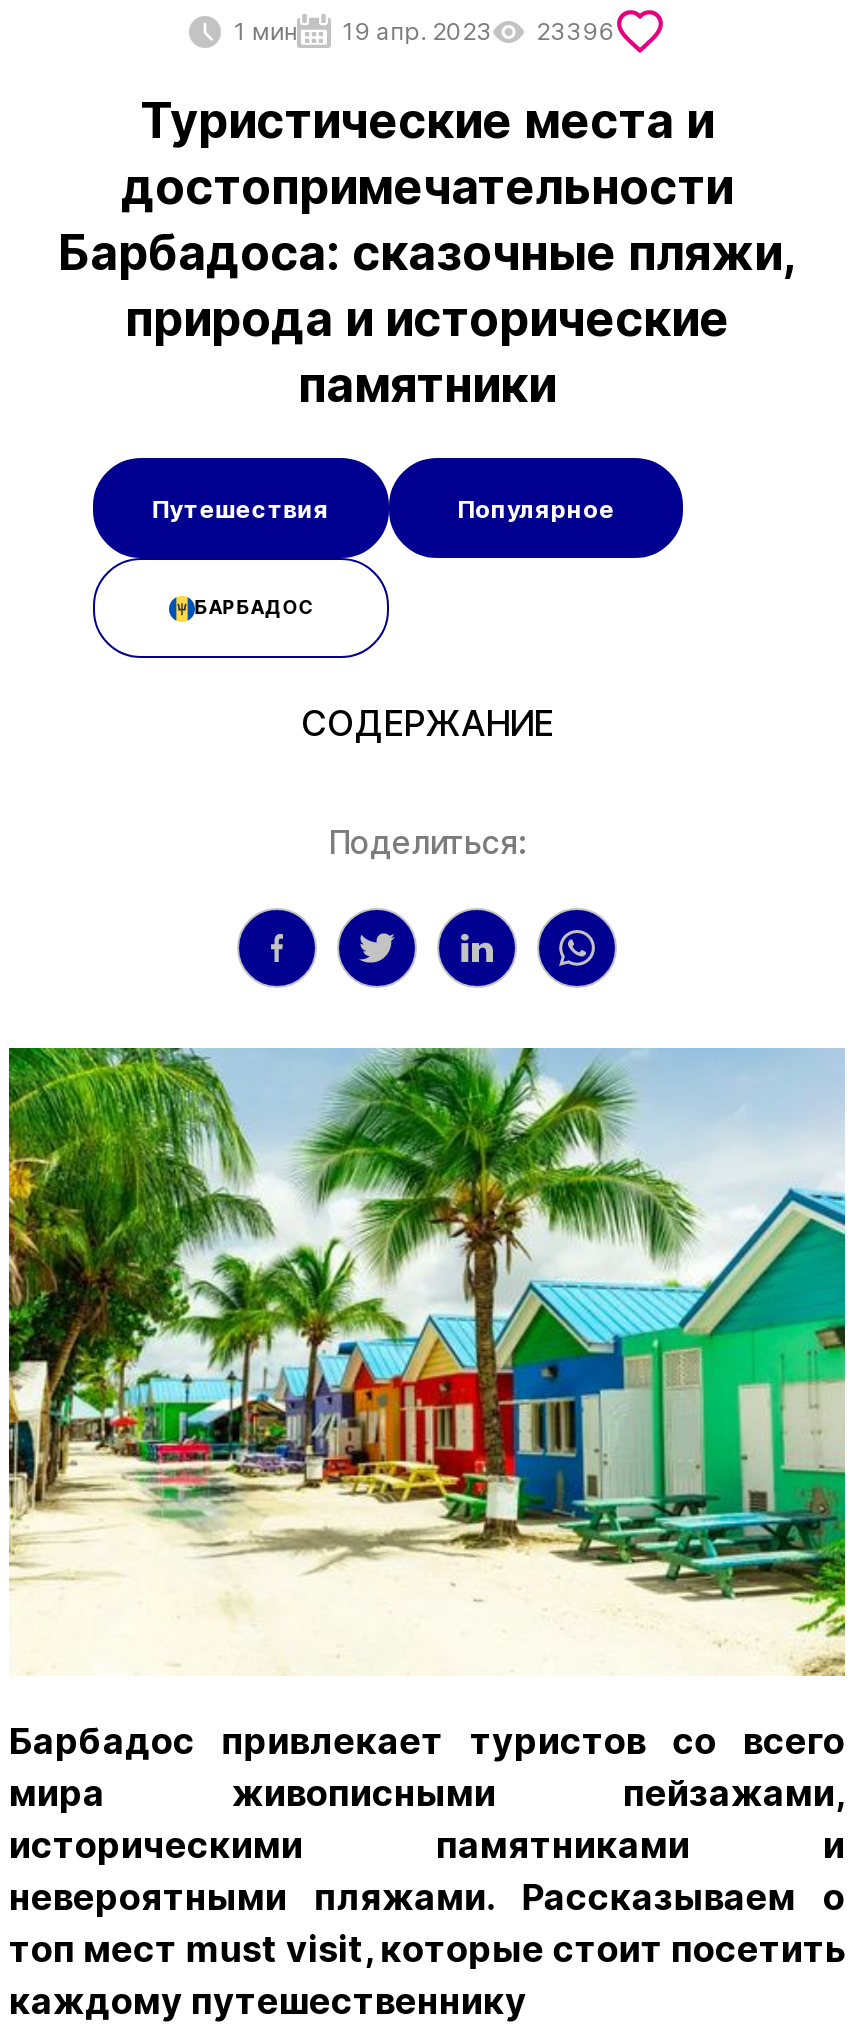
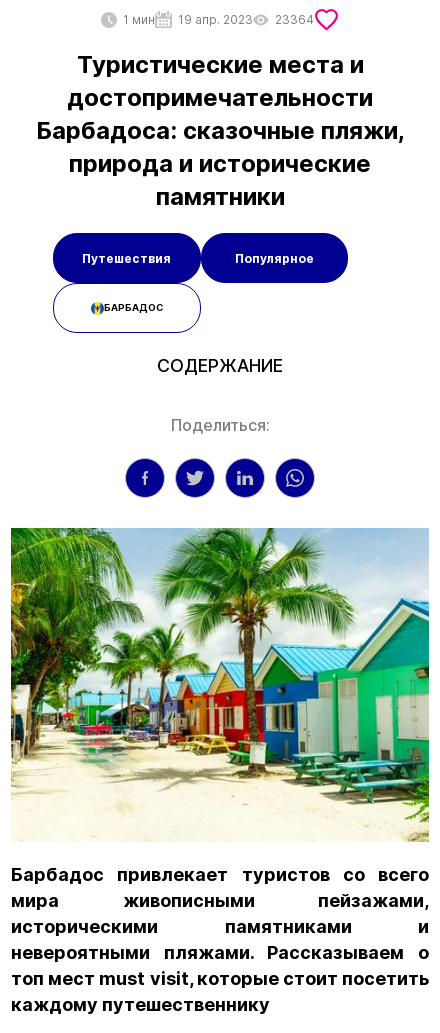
[234,15,614,45] 1 мин 19 апр. 2023 23396 -> [123,11,314,26] 1 мин 19 апр. 2023 23364

